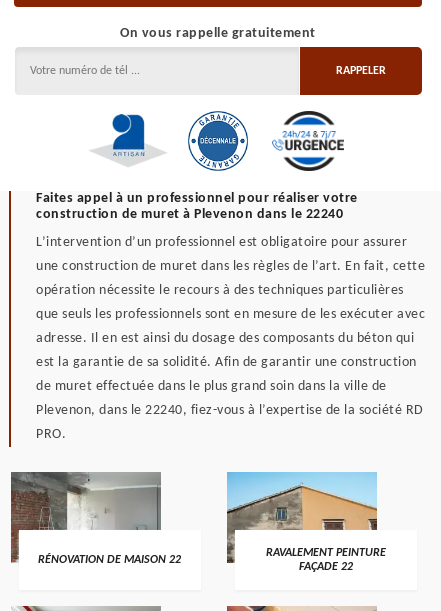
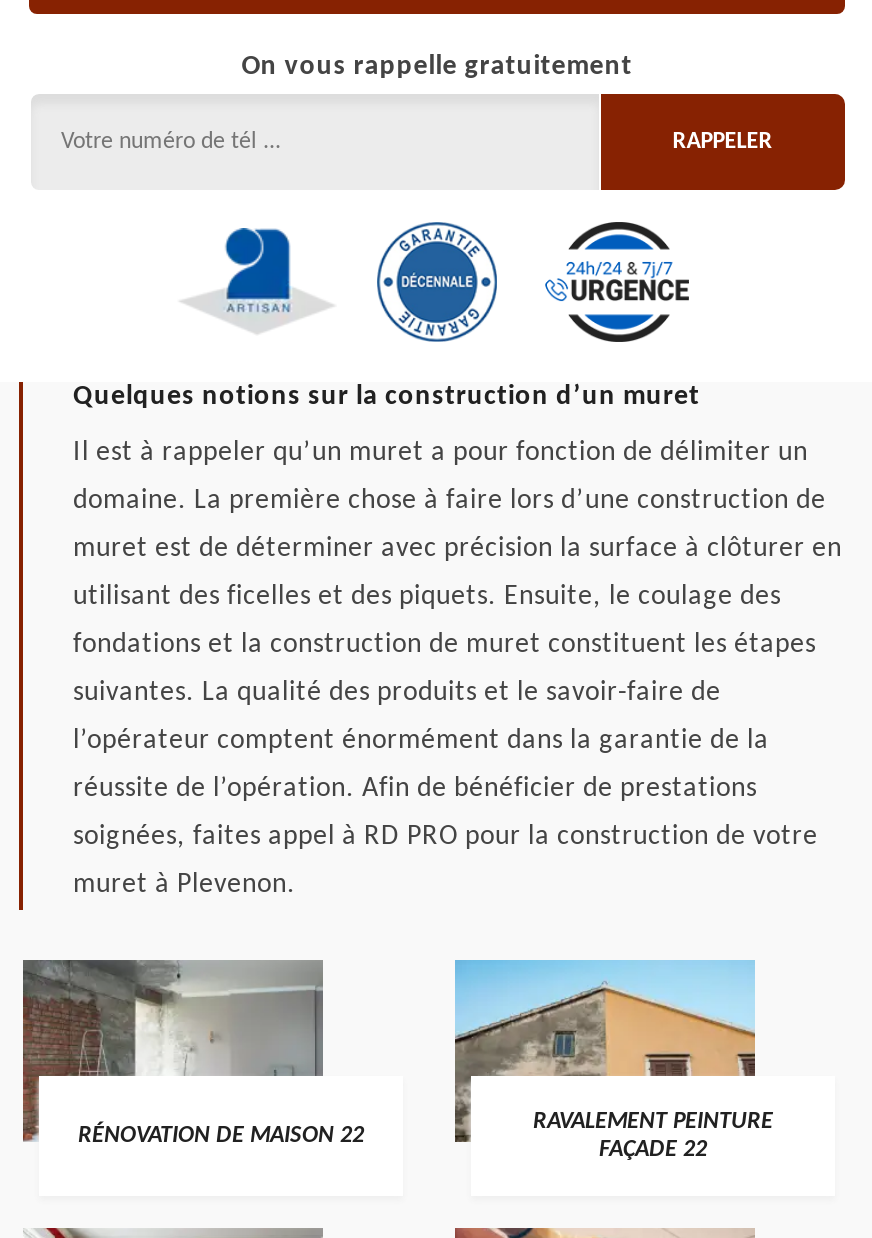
[36,191,425,442] Faites appel à un professionnel pour réaliser votre | construction de muret à Plevenon dans le 22240 | L’intervention d’un professionnel est obligatoire pour assurer | une construction de muret dans les règles de l’art. En fait, cette | opération nécessite le recours à des techniques particulières | que seuls les professionnels sont en mesure de les exécuter avec | adresse. Il en est ainsi du dosage des composants du béton qui | est la garantie de sa solidité. Afin de garantir une construction | de muret effectuée dans le plus grand soin dans la ville de | Plevenon, dans le 22240, fiez-vous à l’expertise de la société RD | PRO. -> [73,382,842,900] Quelques notions sur la construction d’un muret | Il est à rappeler qu’un muret a pour fonction de délimiter un | domaine. La première chose à faire lors d’une construction de | muret est de déterminer avec précision la surface à clôturer en | utilisant des ficelles et des piquets. Ensuite, le coulage des | fondations et la construction de muret constituent les étapes | suivantes. La qualité des produits et le savoir-faire de | l’opérateur comptent énormément dans la garantie de la | réussite de l’opération. Afin de bénéficier de prestations | soignées, faites appel à RD PRO pour la construction de votre | muret à Plevenon.

